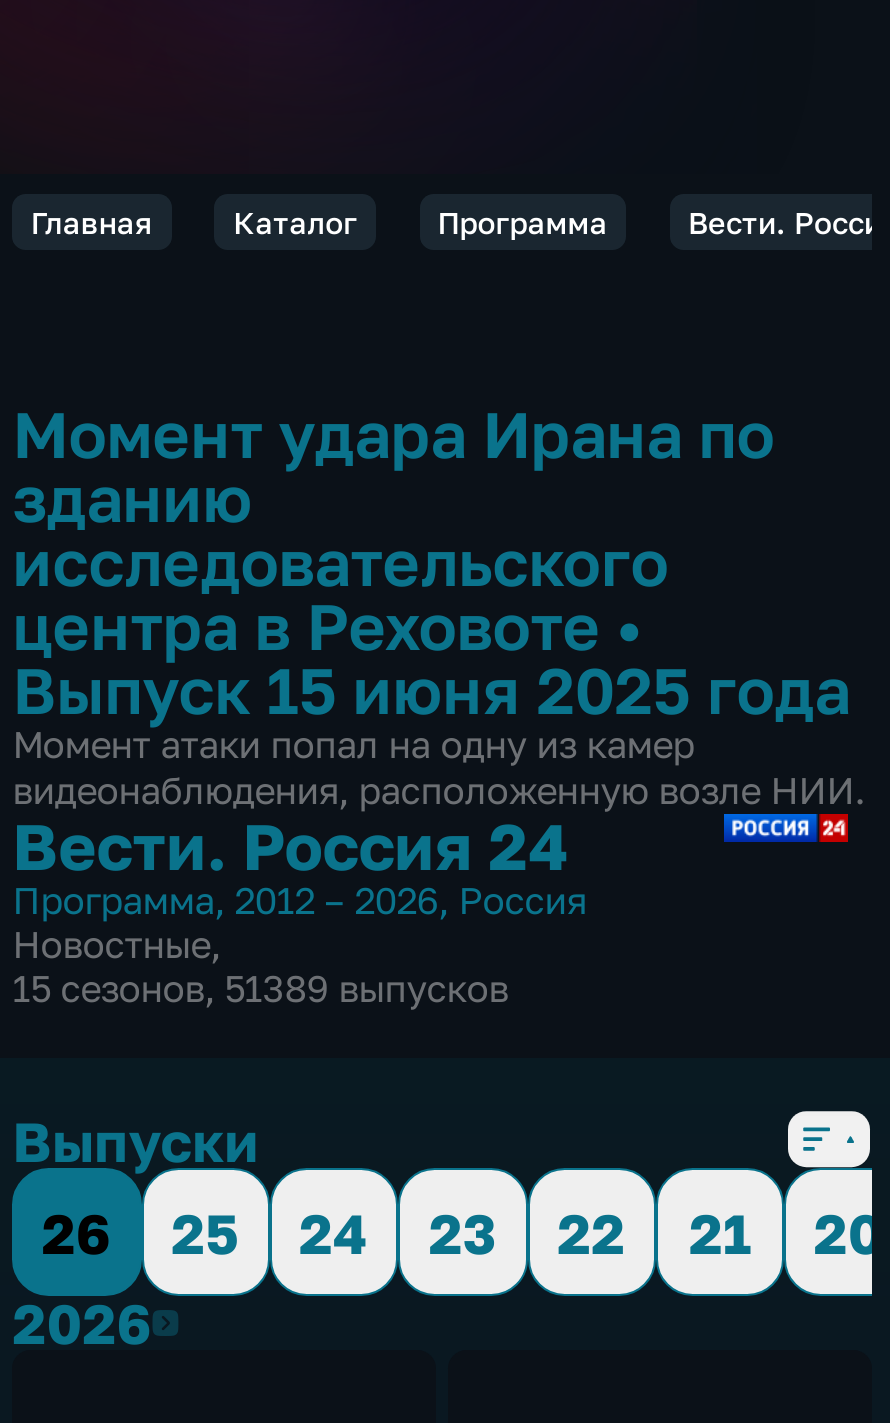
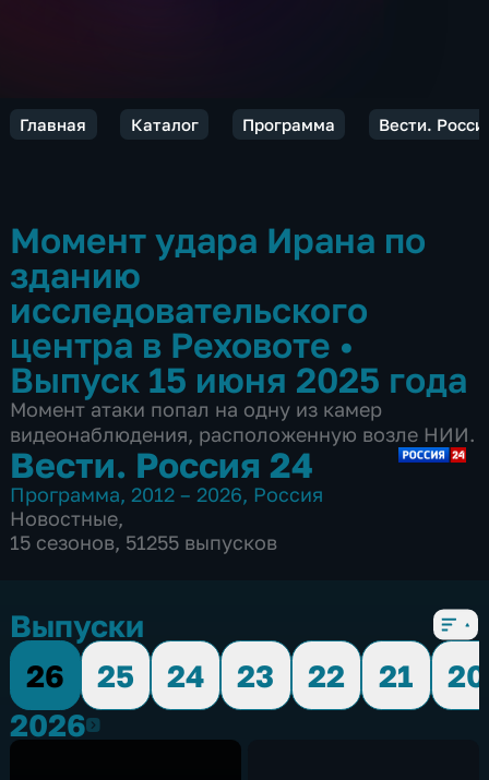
[12,966,508,1010] 15 сезонов, 51389 выпусков -> [10,530,277,554] 15 сезонов, 51255 выпусков

